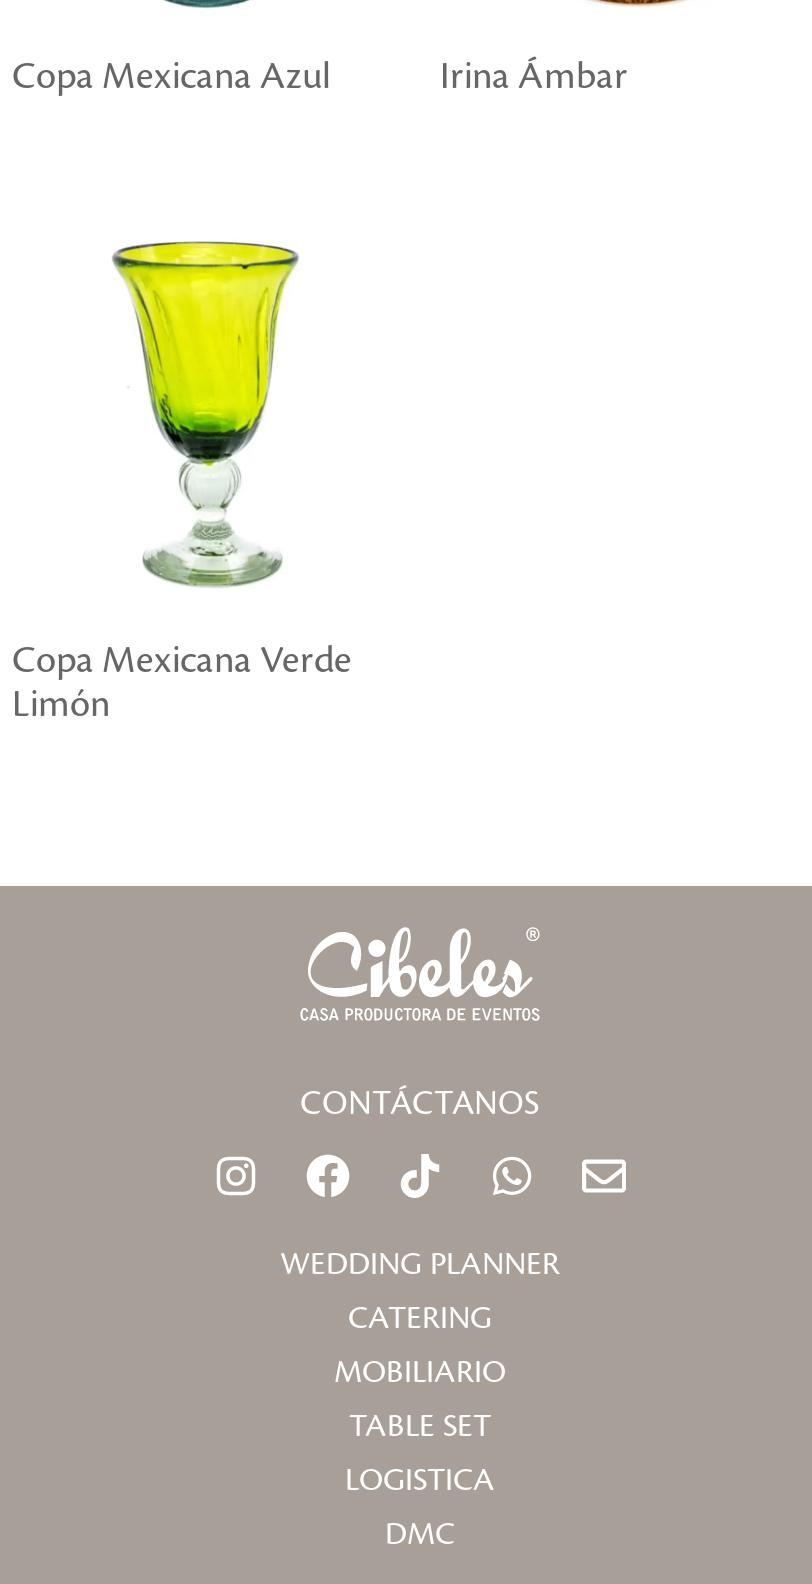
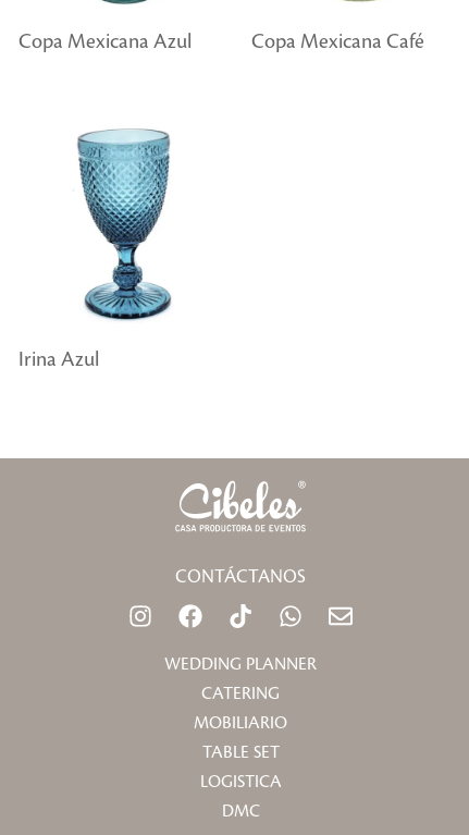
[440,56,628,96] Irina Ámbar -> [251,30,424,52] Copa Mexicana Café
[12,240,352,724] [image] | Copa Mexicana Verde | Limón -> [18,128,172,370] [image] | Irina Azul

